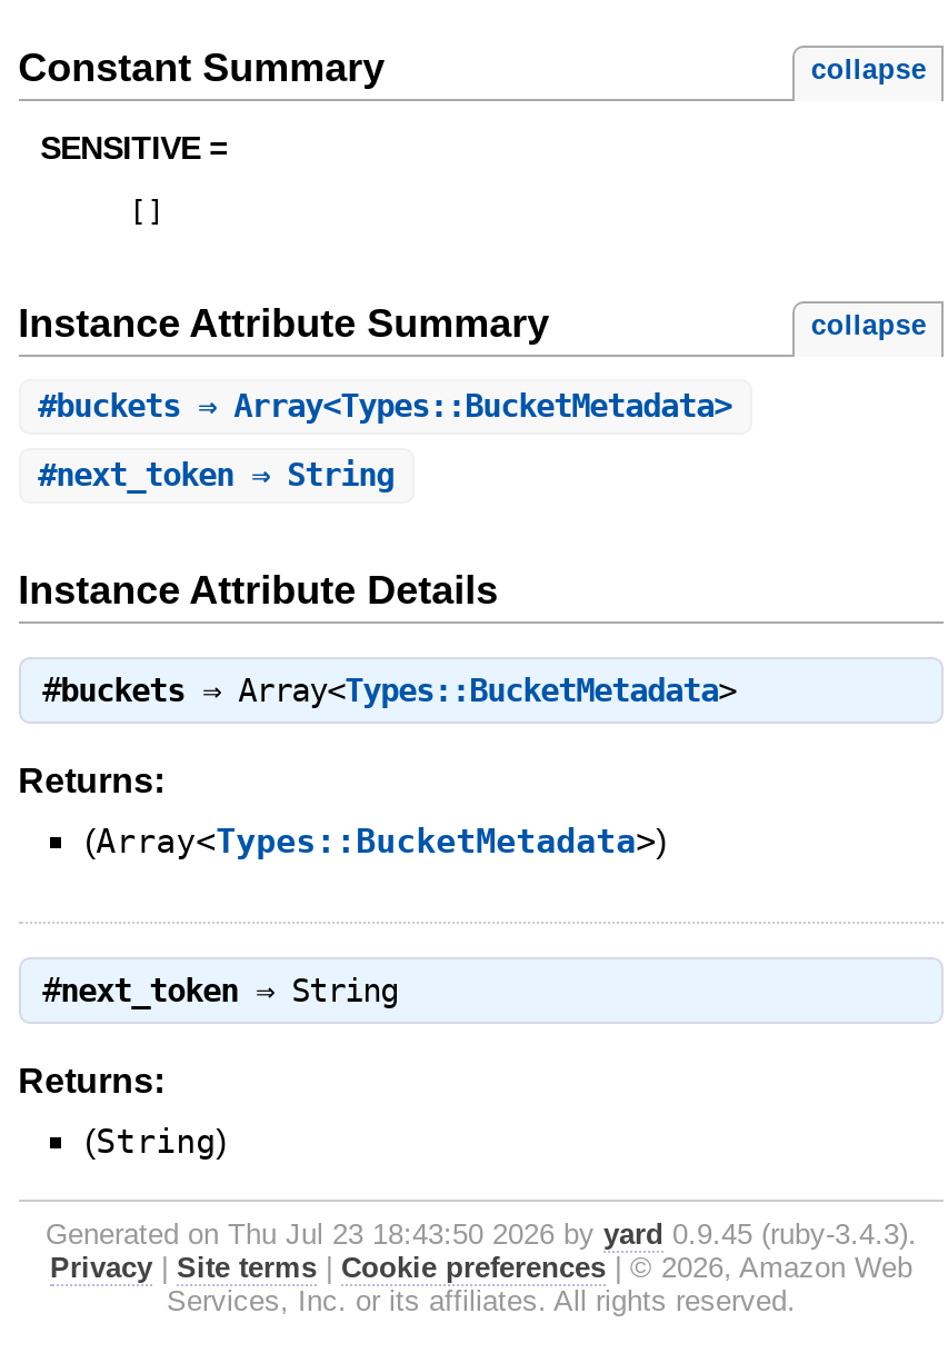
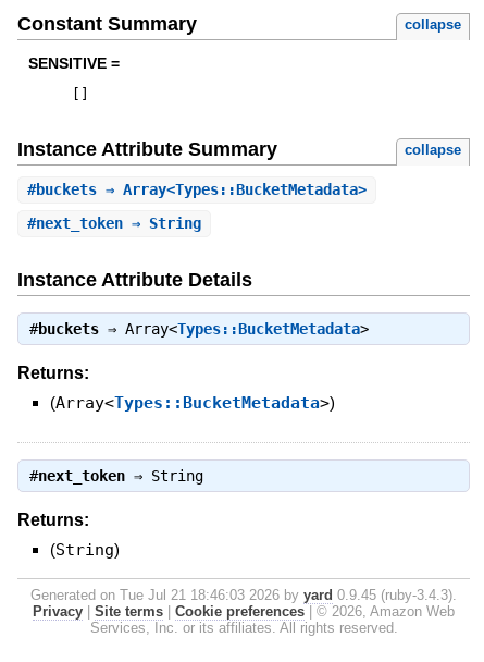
[46,1218,917,1252] Generated on Thu Jul 23 18:43:50 2026 by yard 0.9.45 (ruby-3.4.3). -> [30,587,457,604] Generated on Tue Jul 21 18:46:03 2026 by yard 0.9.45 (ruby-3.4.3).

